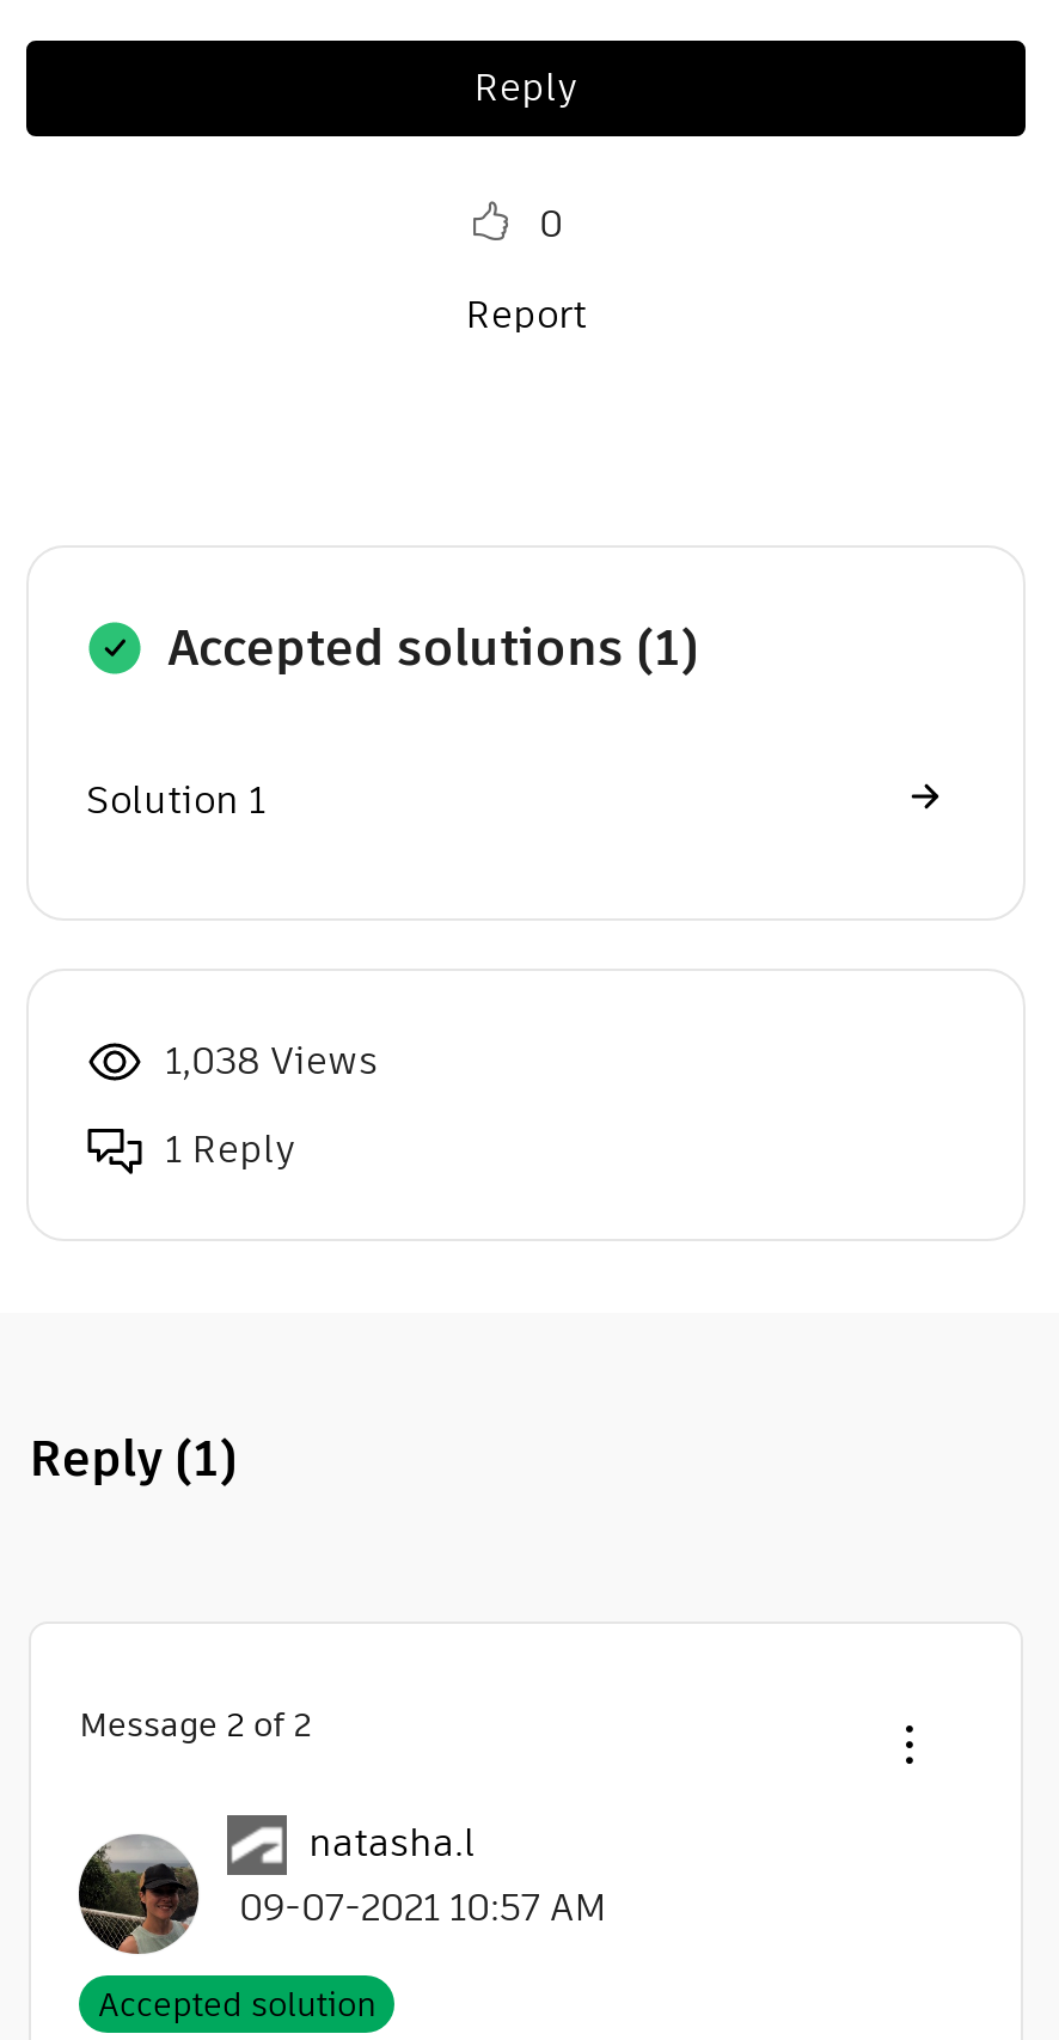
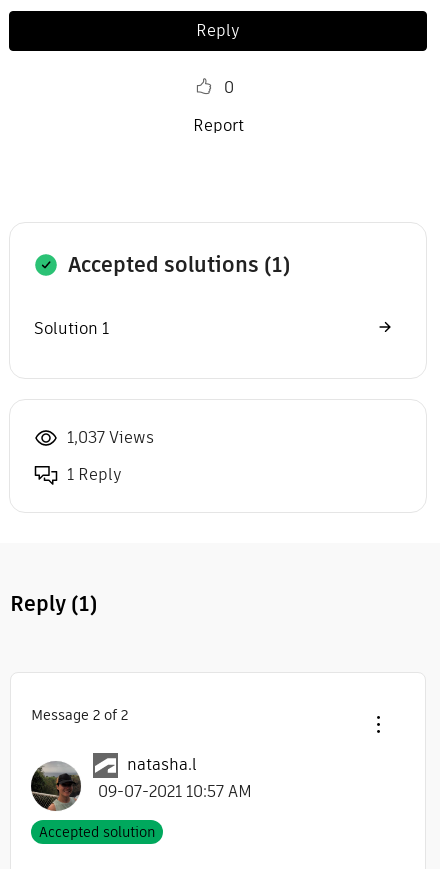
[155,1033,378,1088] 1,038 Views -> [63,426,154,449] 1,037 Views

